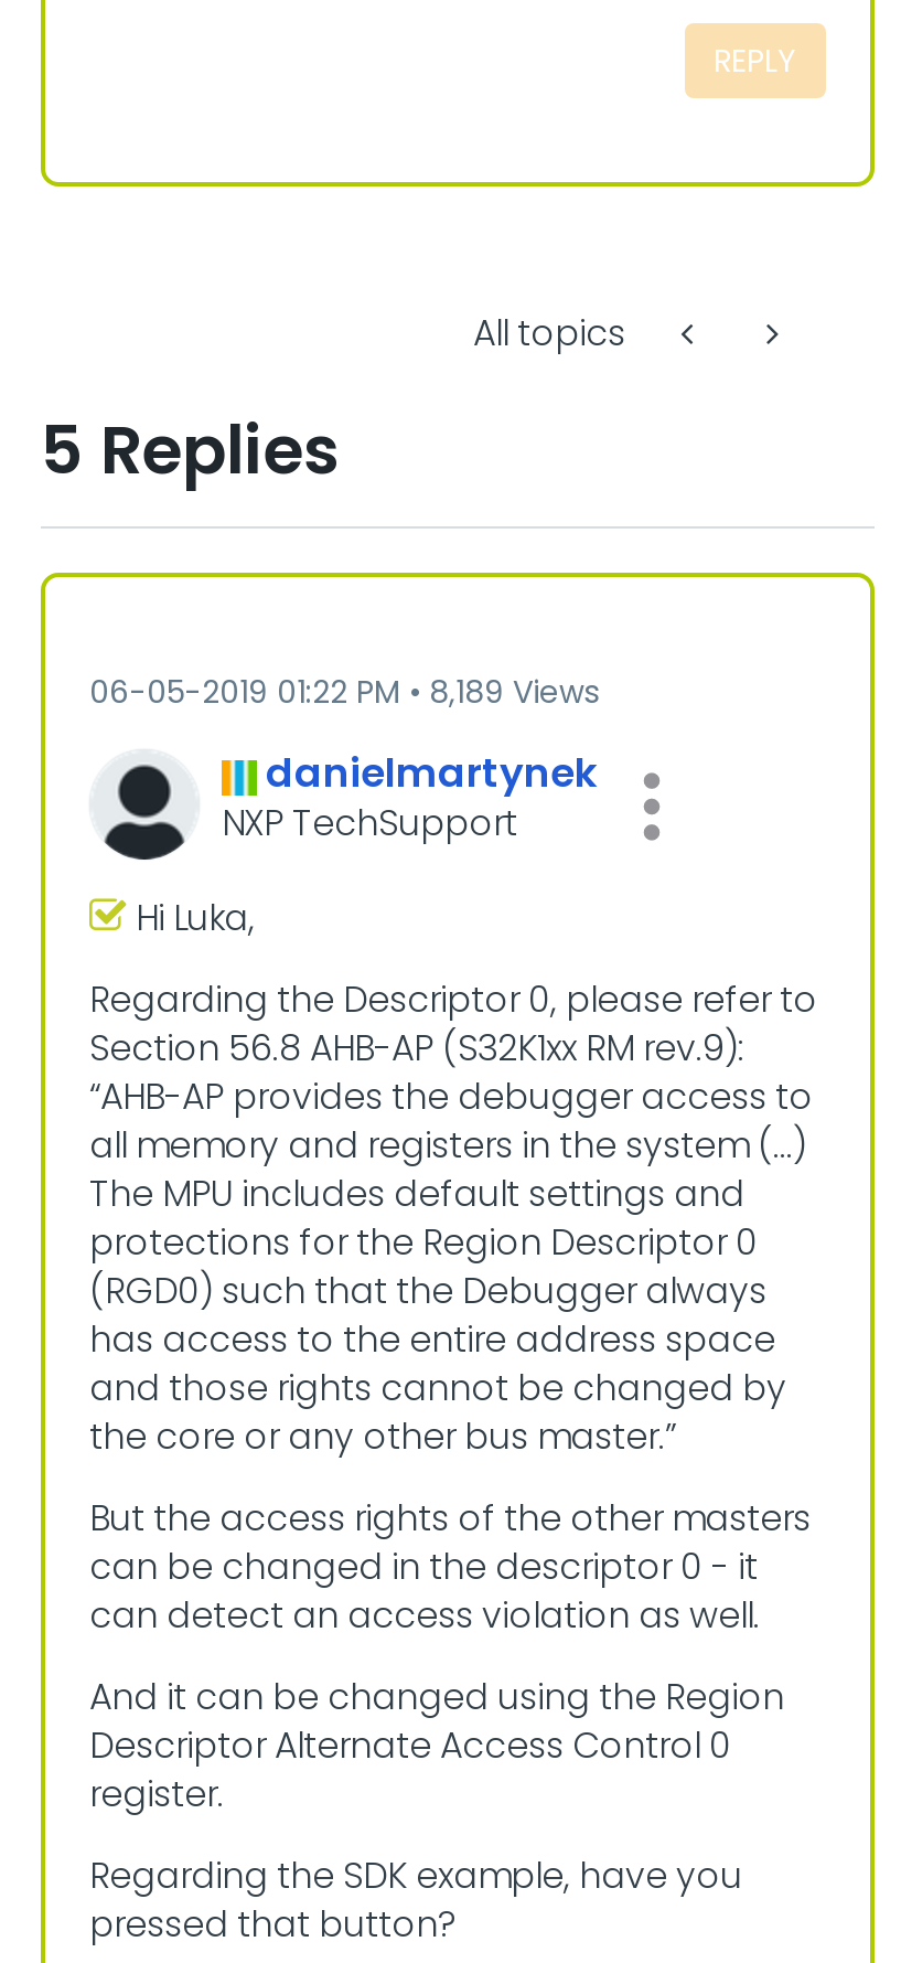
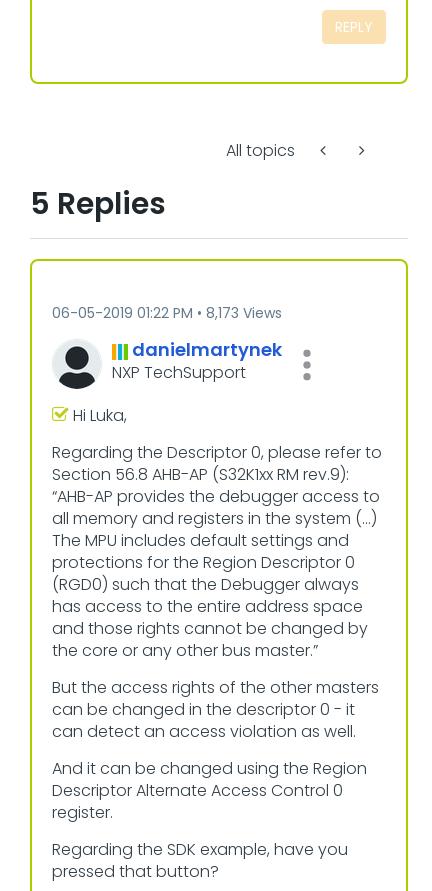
[89,670,599,714] 06-05-2019 01:22 PM 8,189 Views -> [52,303,282,323] 06-05-2019 01:22 PM 8,173 Views

